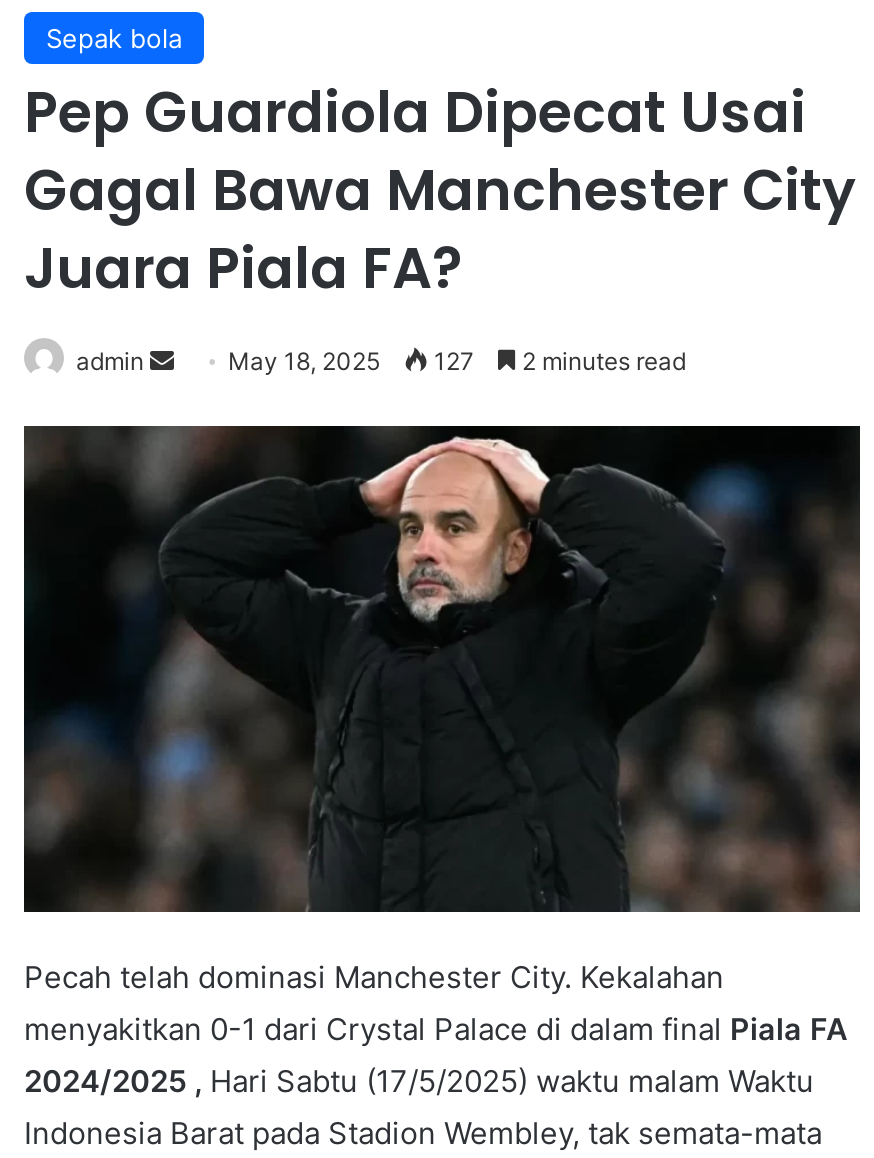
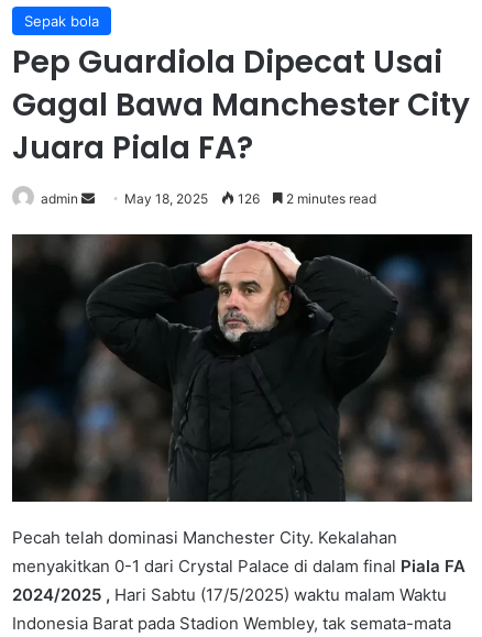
[428,346,474,376] 127 -> [234,190,260,207] 126

